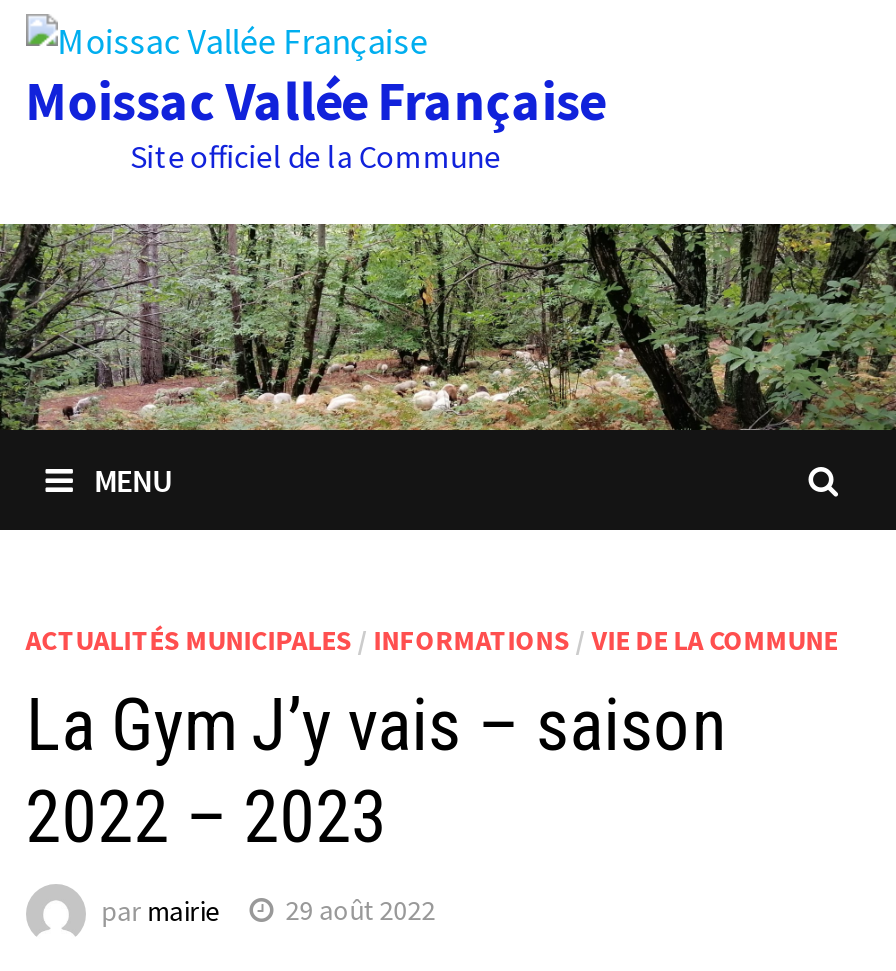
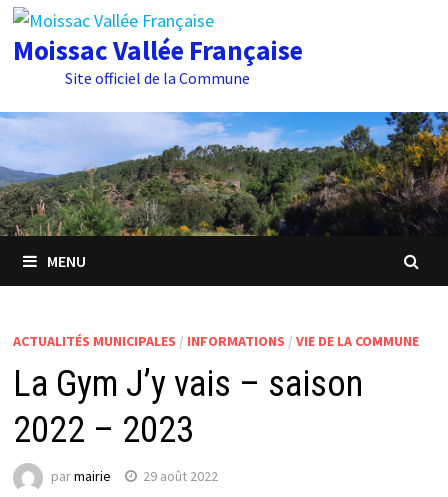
[6,222,890,432] [image] -> [3,111,445,236] [image]

